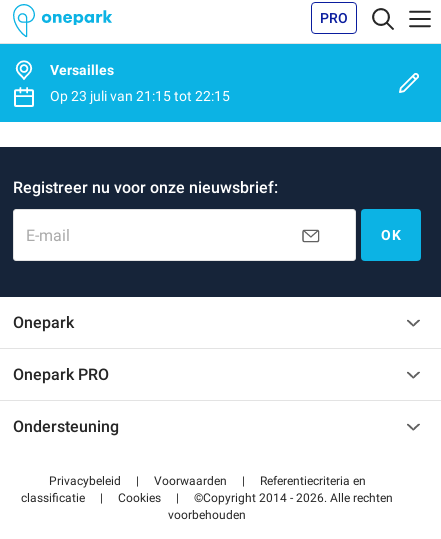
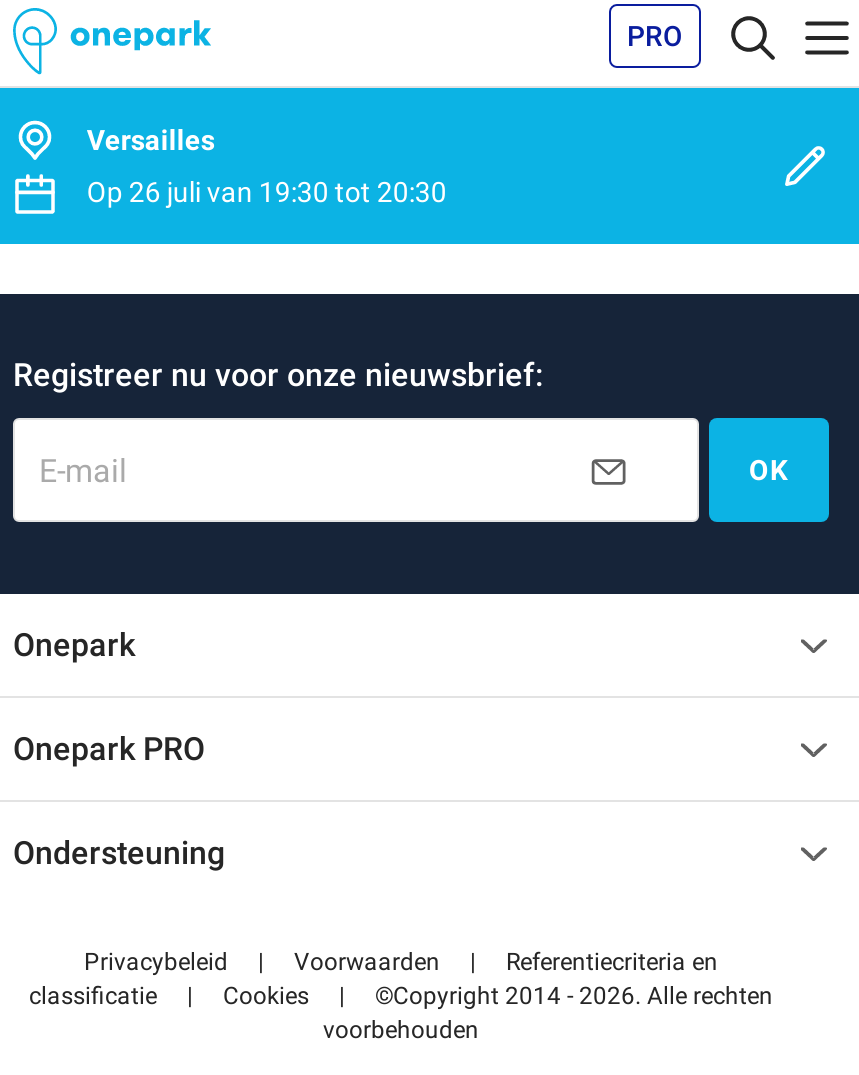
[50,88,230,104] Op 23 juli van 21:15 tot 22:15 -> [87,176,447,208] Op 26 juli van 19:30 tot 20:30

